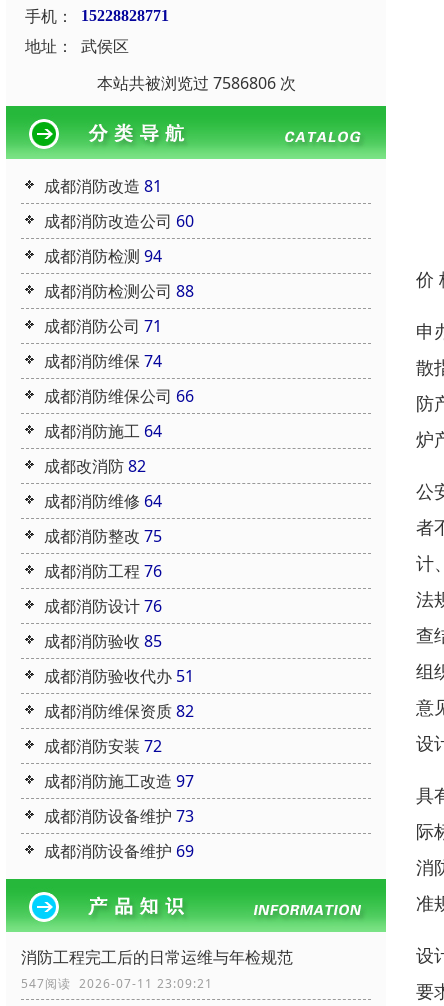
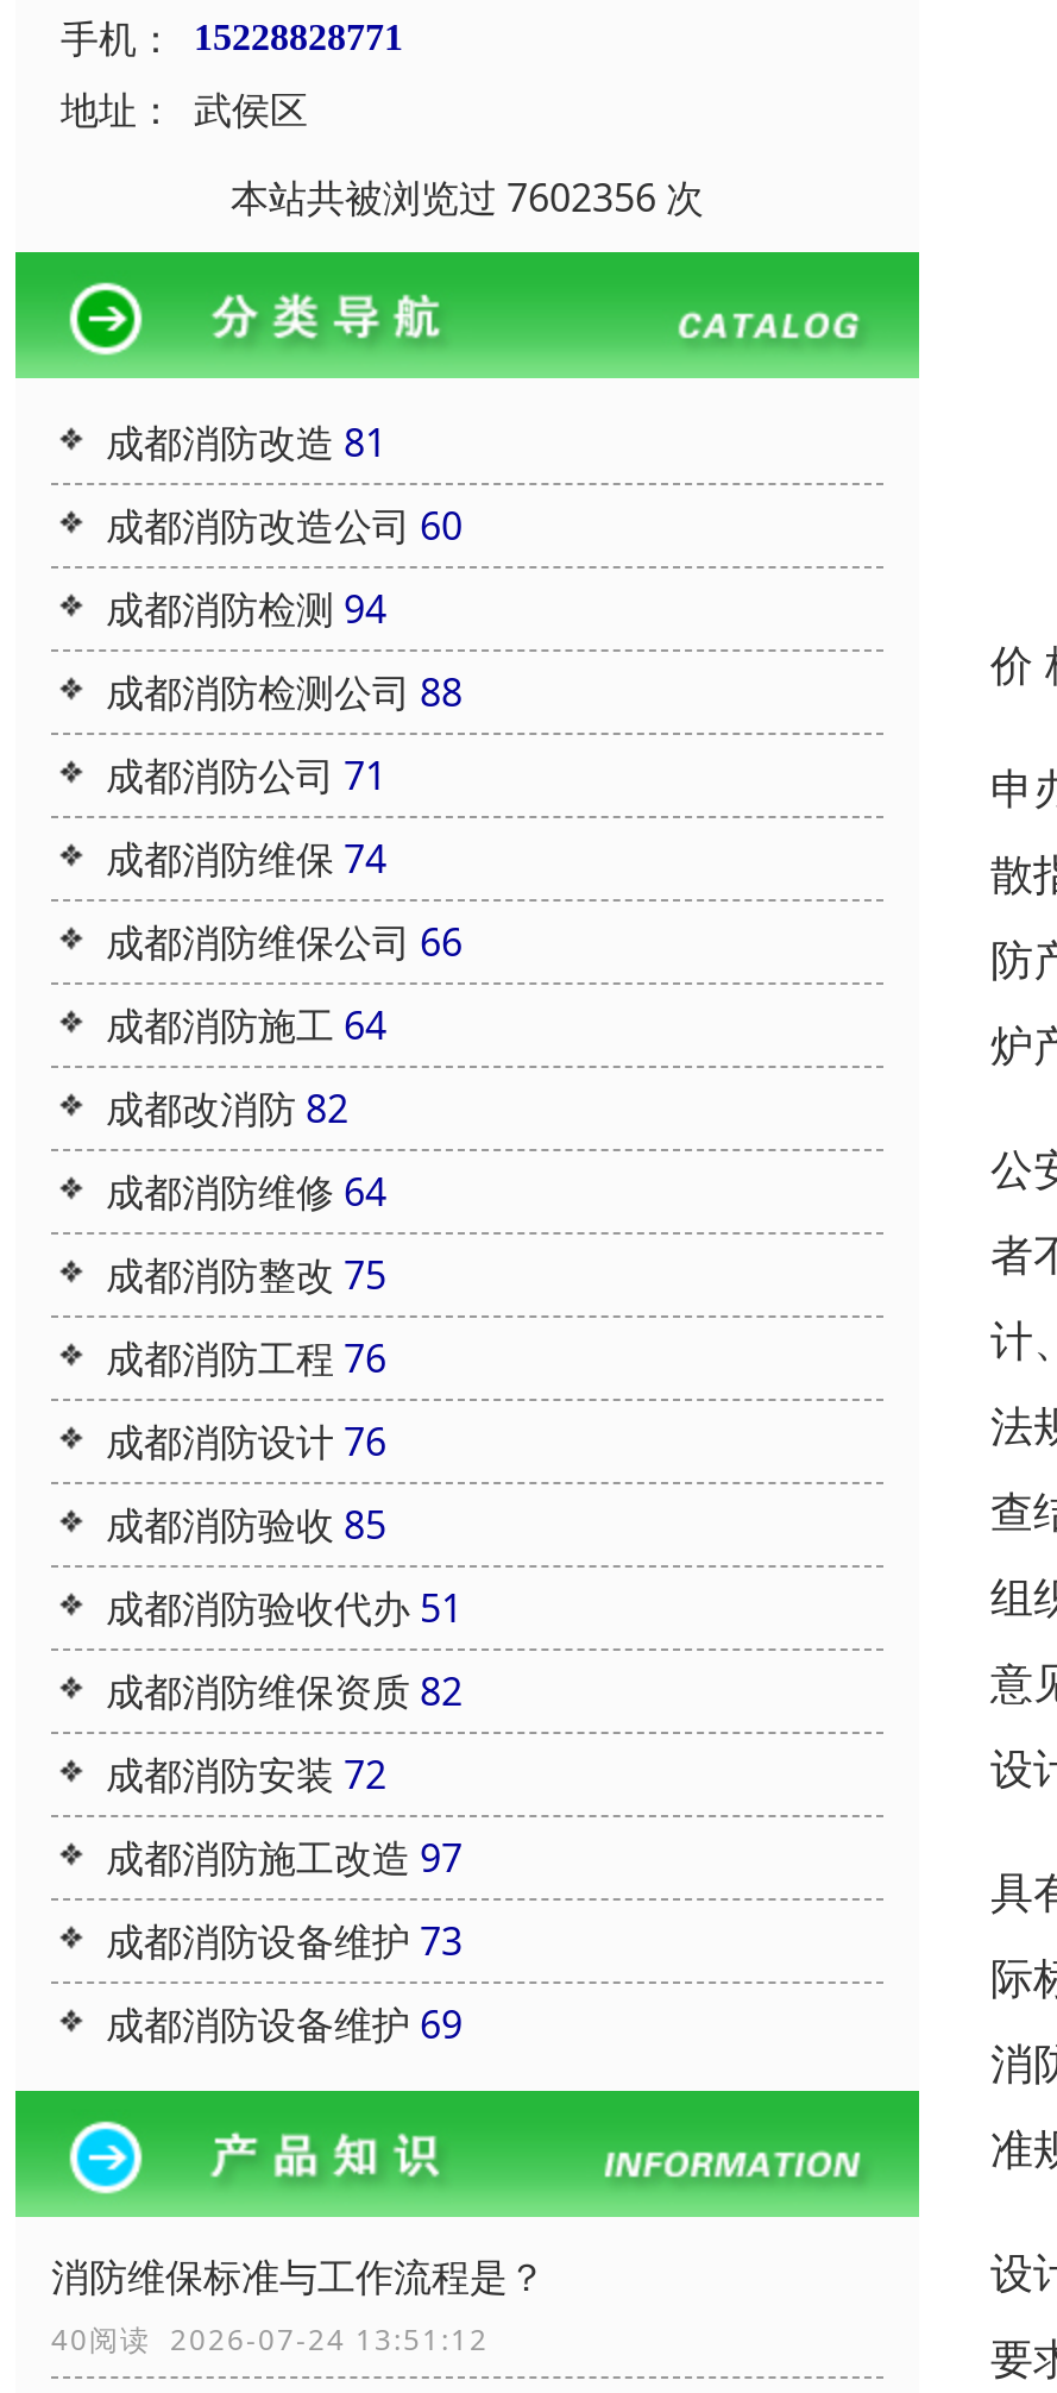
[96,72,295,94] 本站共被浏览过 7586806 次 -> [231,172,704,224] 本站共被浏览过 7602356 次
[21,946,293,992] 消防工程完工后的日常运维与年检规范 | 547阅读 2026-07-11 23:09:21 -> [51,2251,546,2360] 消防维保标准与工作流程是？ | 40阅读 2026-07-24 13:51:12

